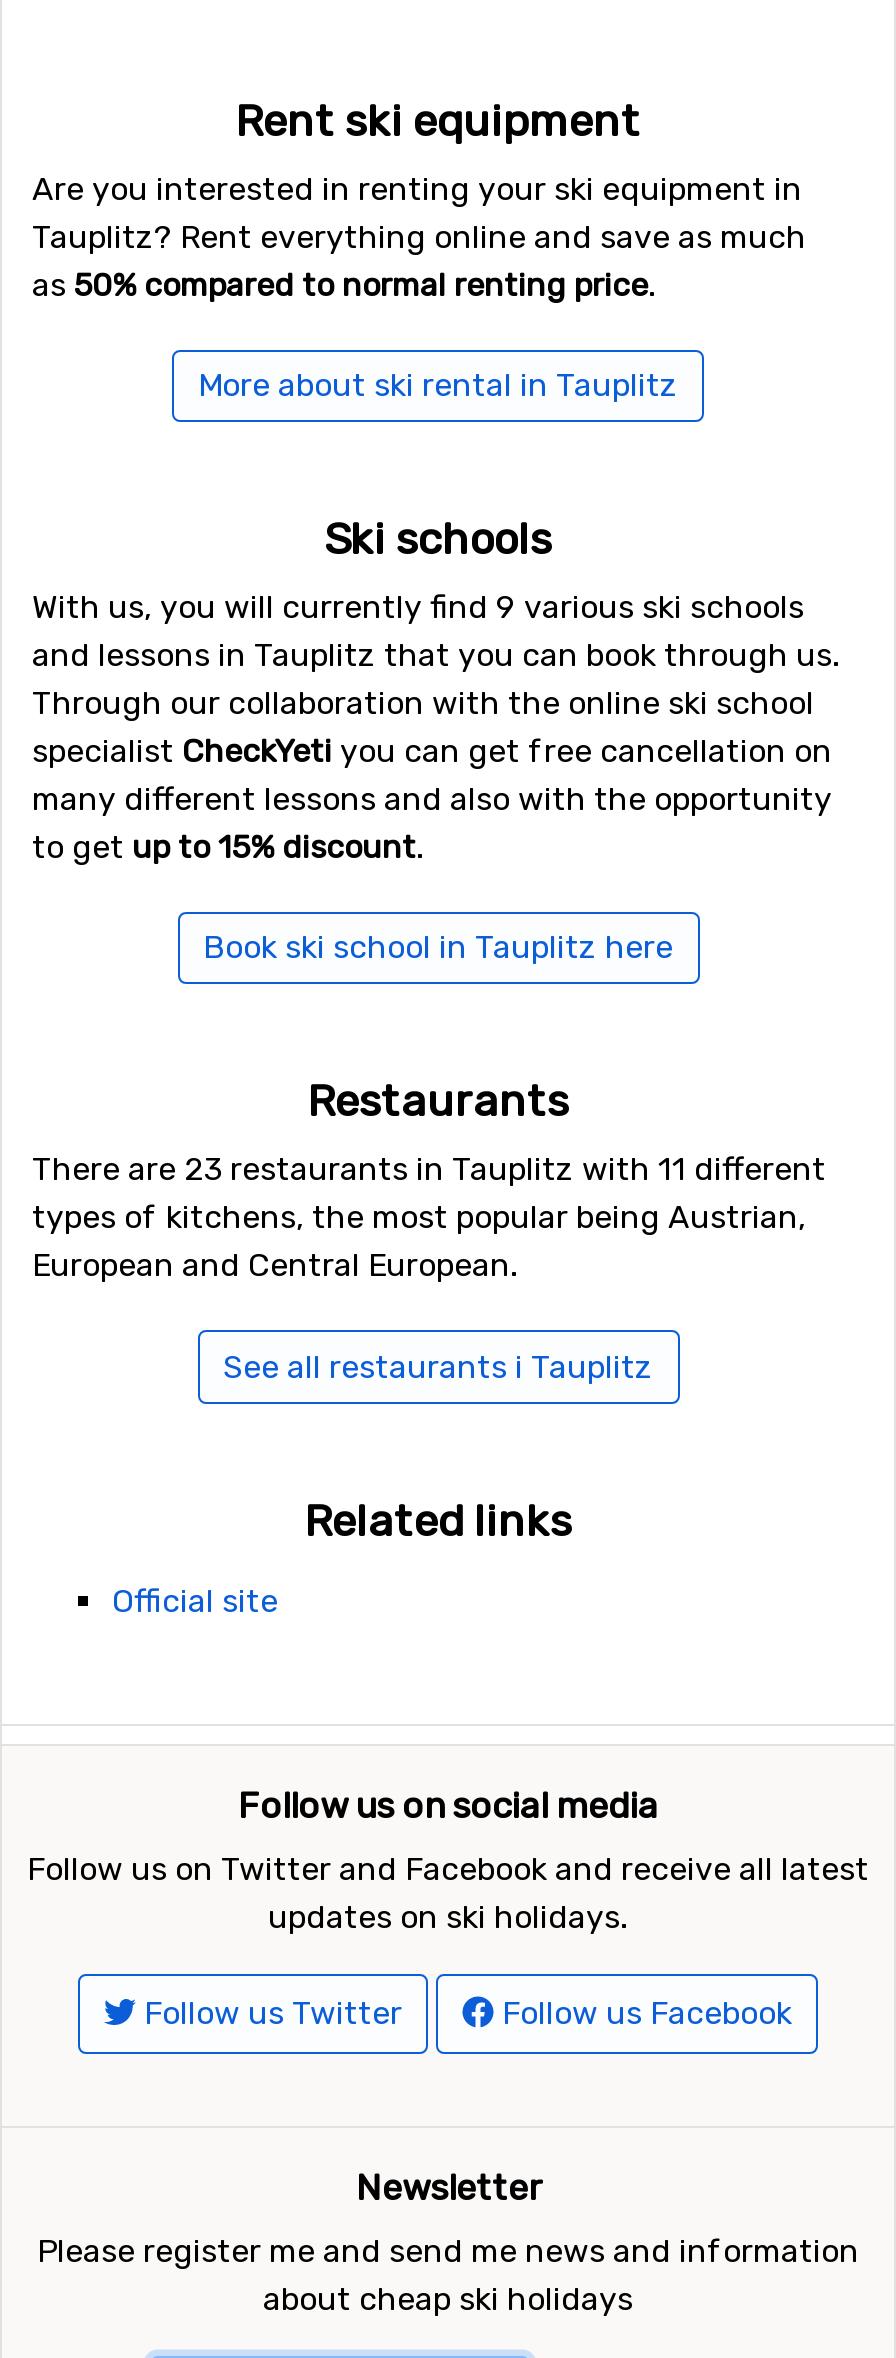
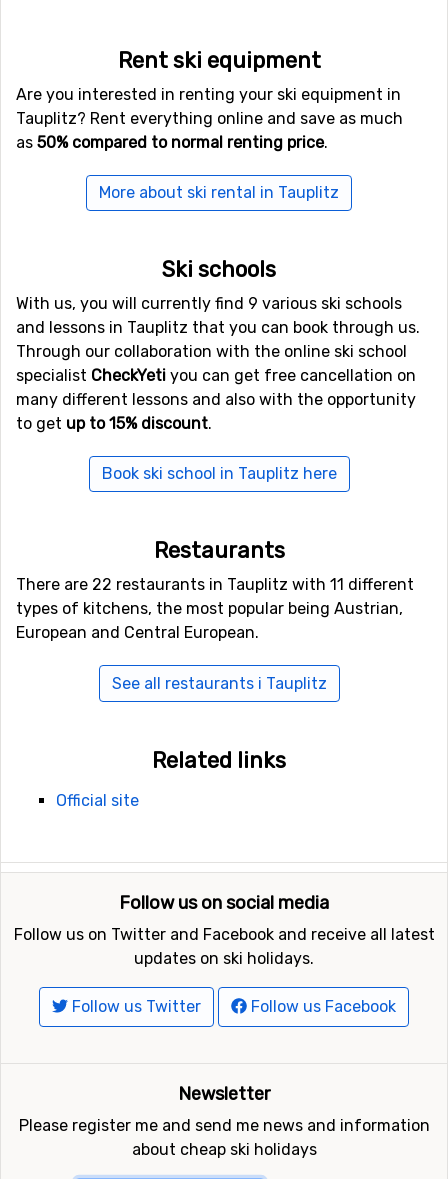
[32,1151,826,1189] There are 23 restaurants in Tauplitz with 11 different -> [16,575,414,594] There are 22 restaurants in Tauplitz with 11 different

